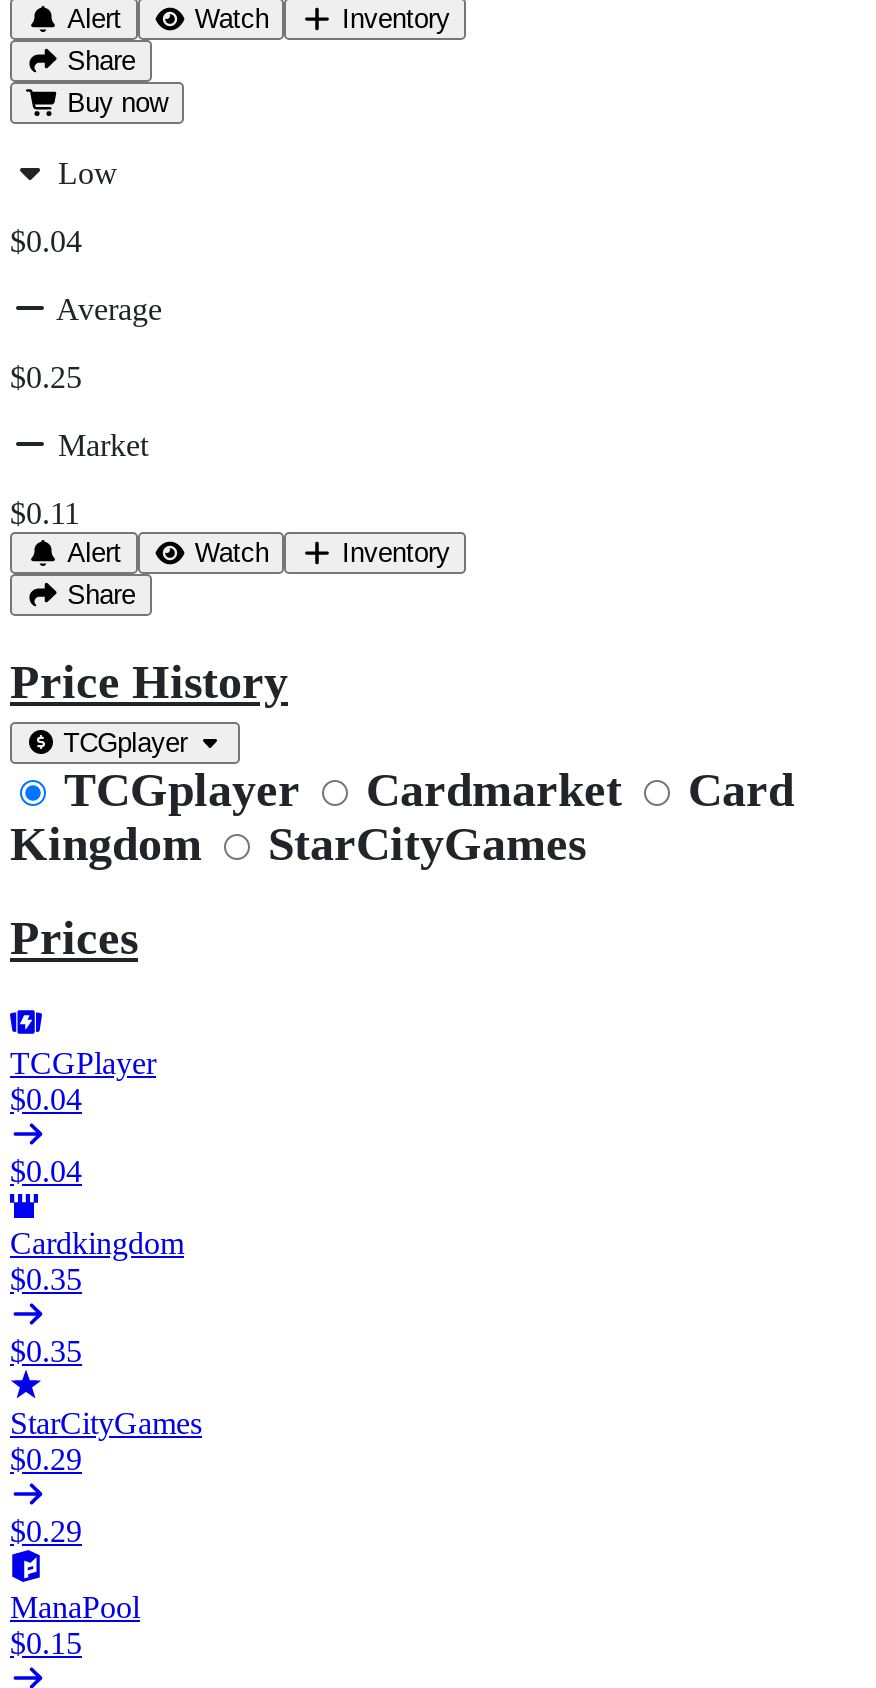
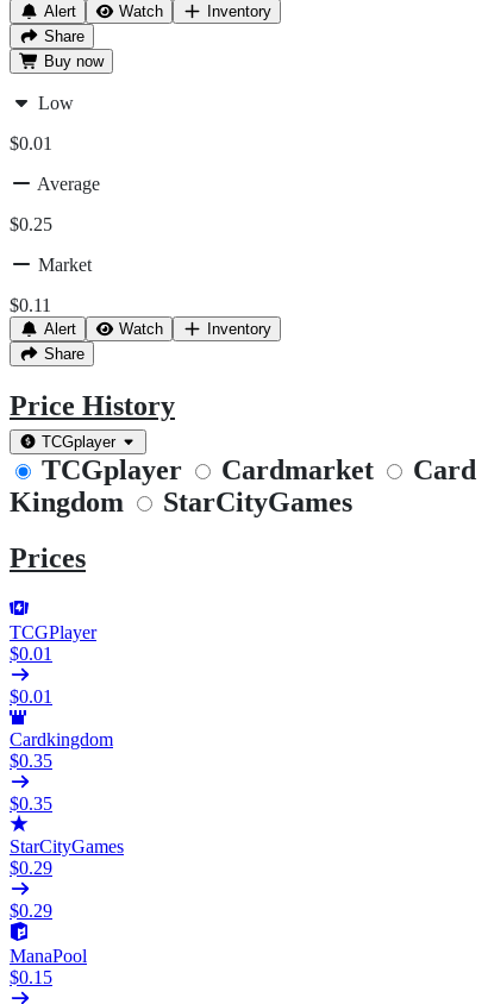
[10,225,82,259] $0.04 -> [10,134,52,154] $0.01
[10,1082,82,1116] $0.04 -> [10,644,52,664] $0.01
[10,1154,82,1188] $0.04 -> [10,687,52,707] $0.01

